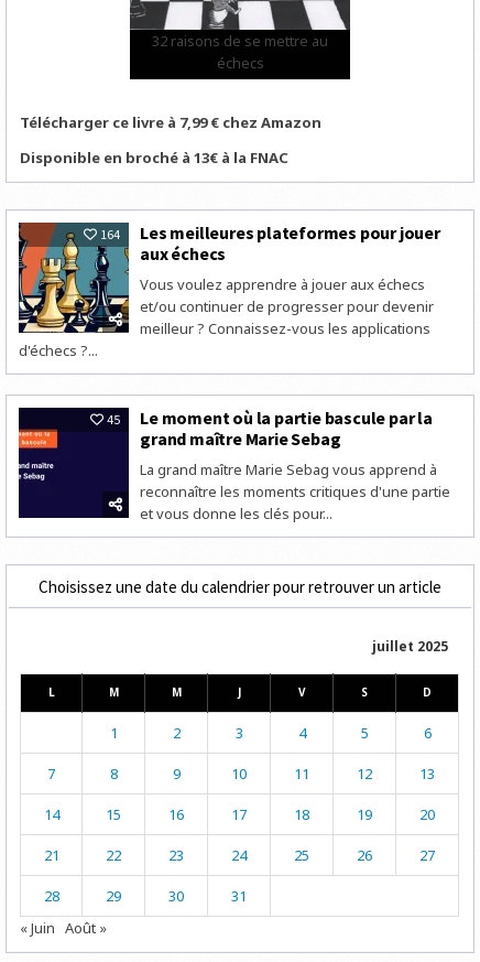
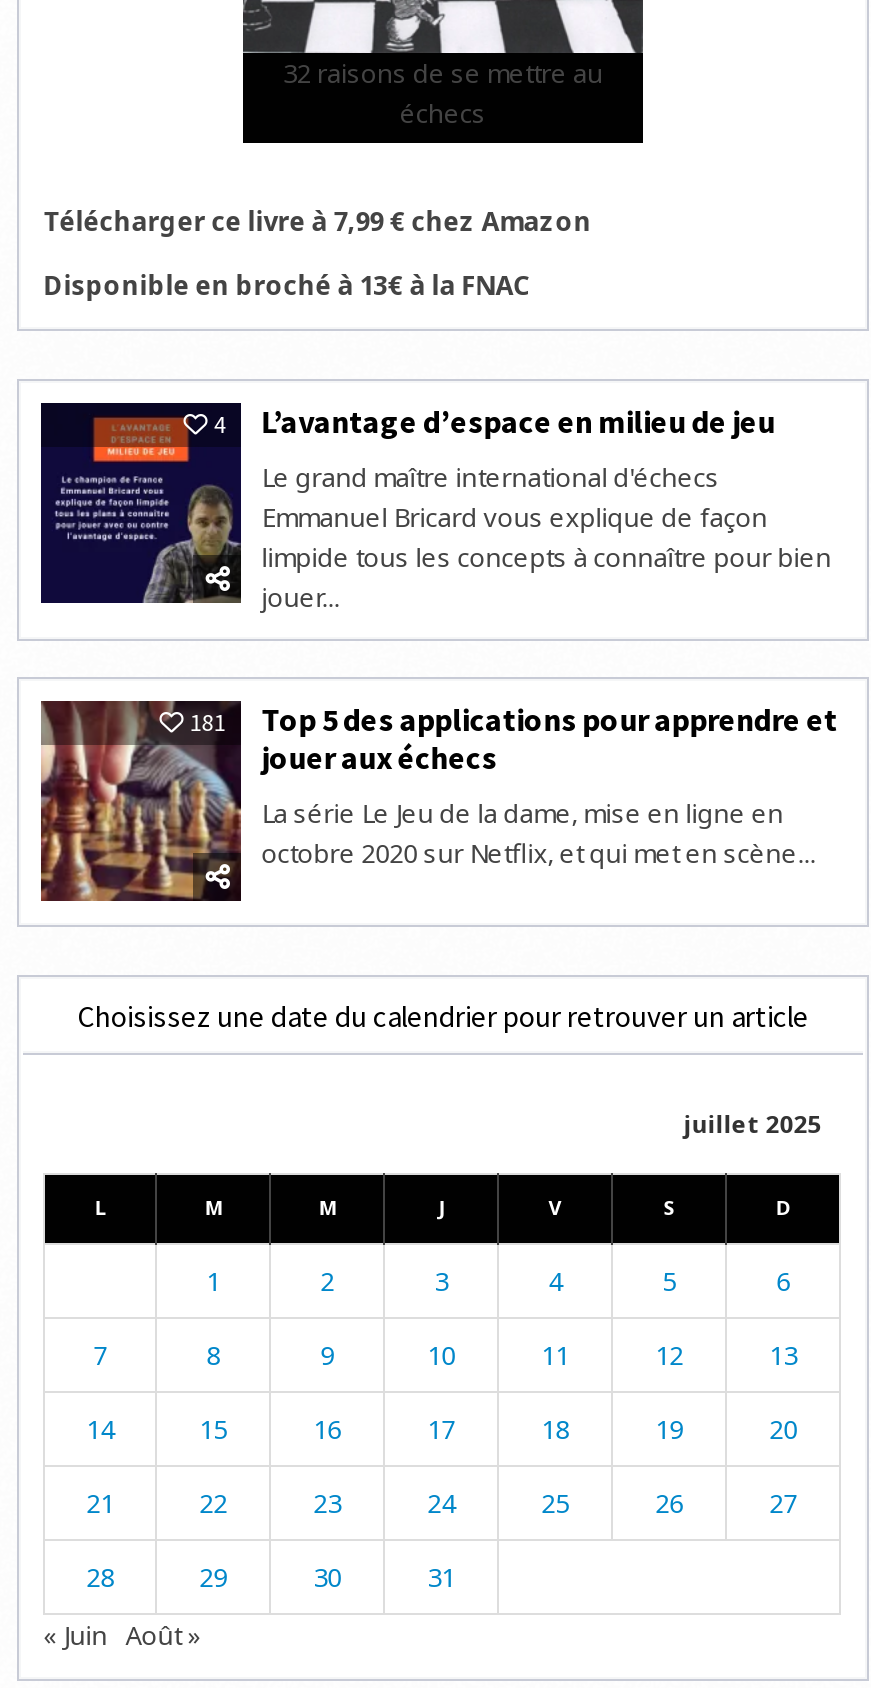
[18,221,440,360] [image] | 164 | Les meilleures plateformes pour jouer | aux échecs | Vous voulez apprendre à jouer aux échecs | et/ou continuer de progresser pour devenir | meilleur ? Connaissez-vous les applications | d'échecs ?... -> [43,401,831,615] [image] | 4 | L’avantage d’espace en milieu de jeu | Le grand maître international d'échecs | Emmanuel Bricard vous explique de façon | limpide tous les concepts à connaître pour bien | jouer...
[18,406,450,523] [image] | 45 | Le moment où la partie bascule par la | grand maître Marie Sebag | La grand maître Marie Sebag vous apprend à | reconnaître les moments critiques d'une partie | et vous donne les clés pour... -> [39,698,837,904] [image] | 181 | Top 5 des applications pour apprendre et | jouer aux échecs | La série Le Jeu de la dame, mise en ligne en | octobre 2020 sur Netflix, et qui met en scène...

